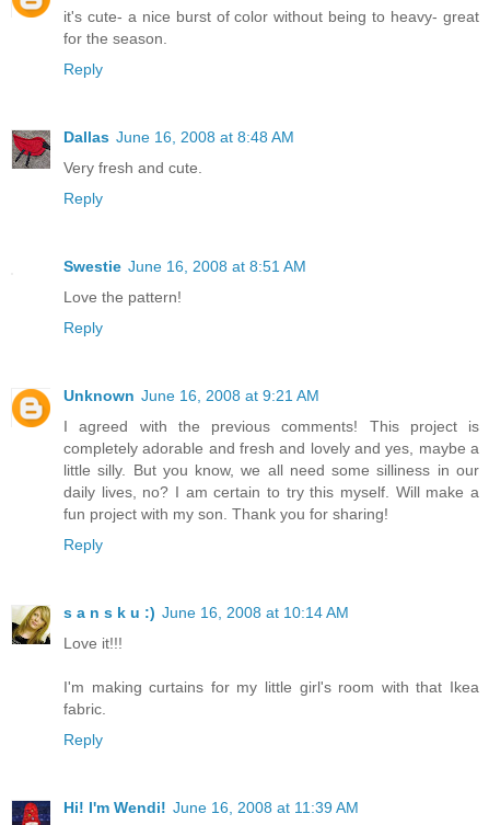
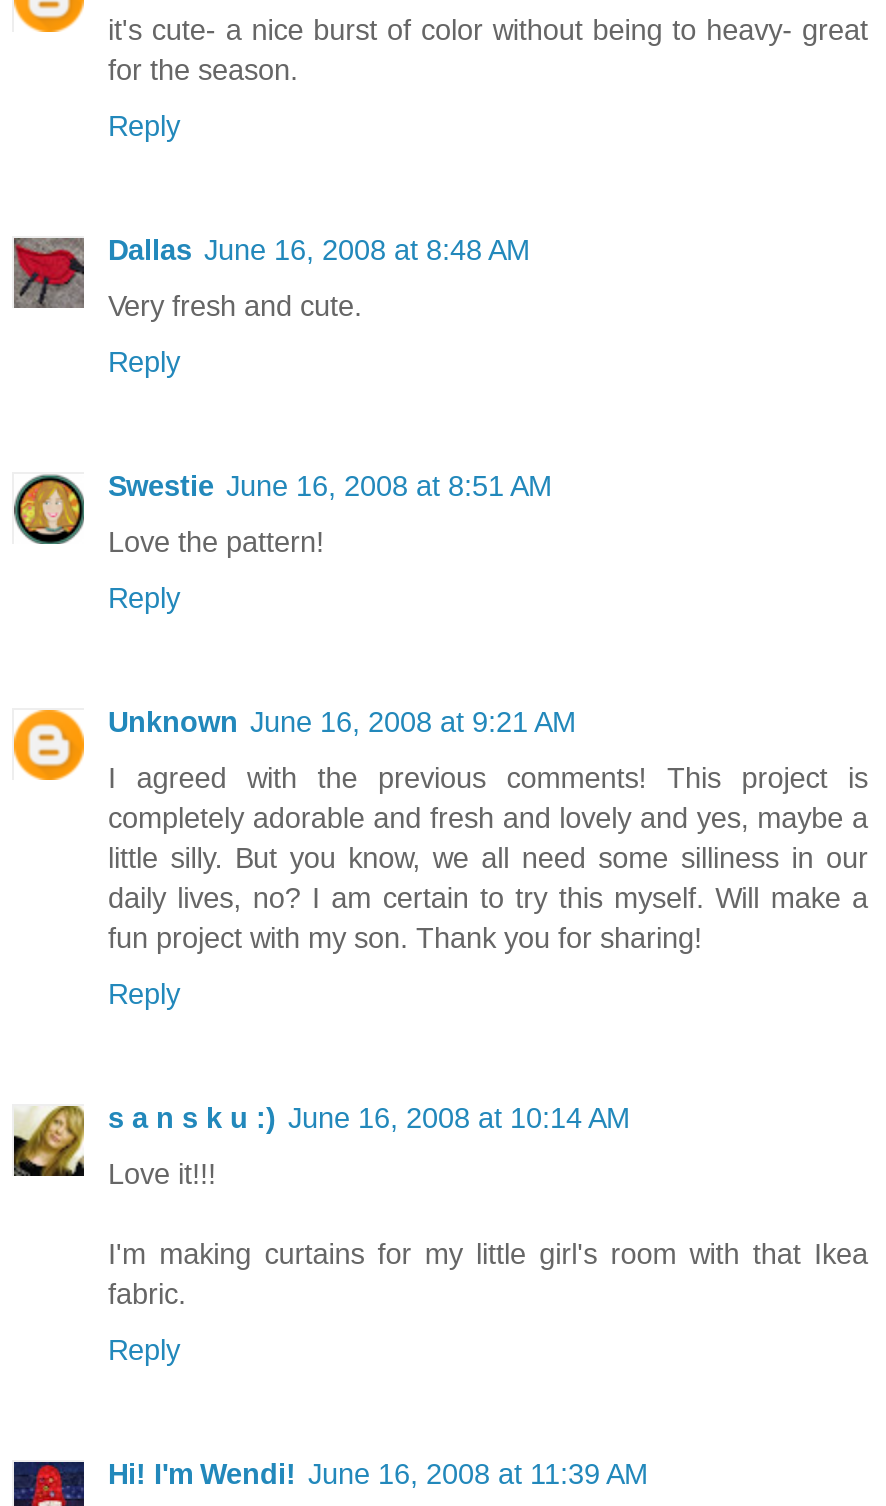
none -> [12,472,86,546] [image]

